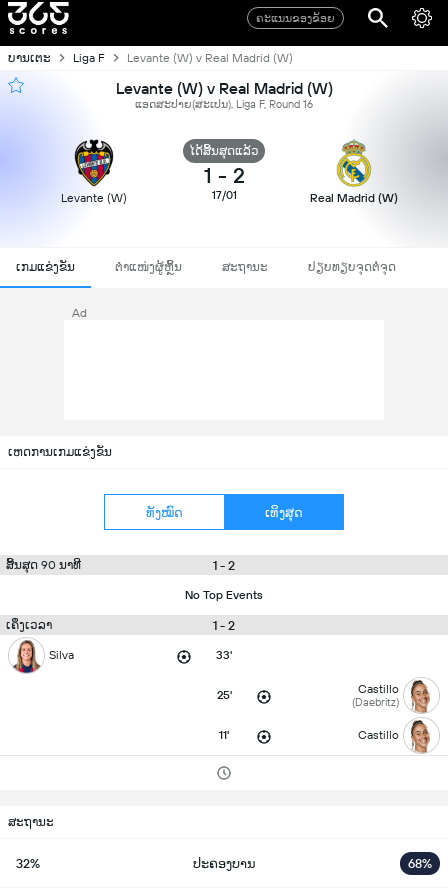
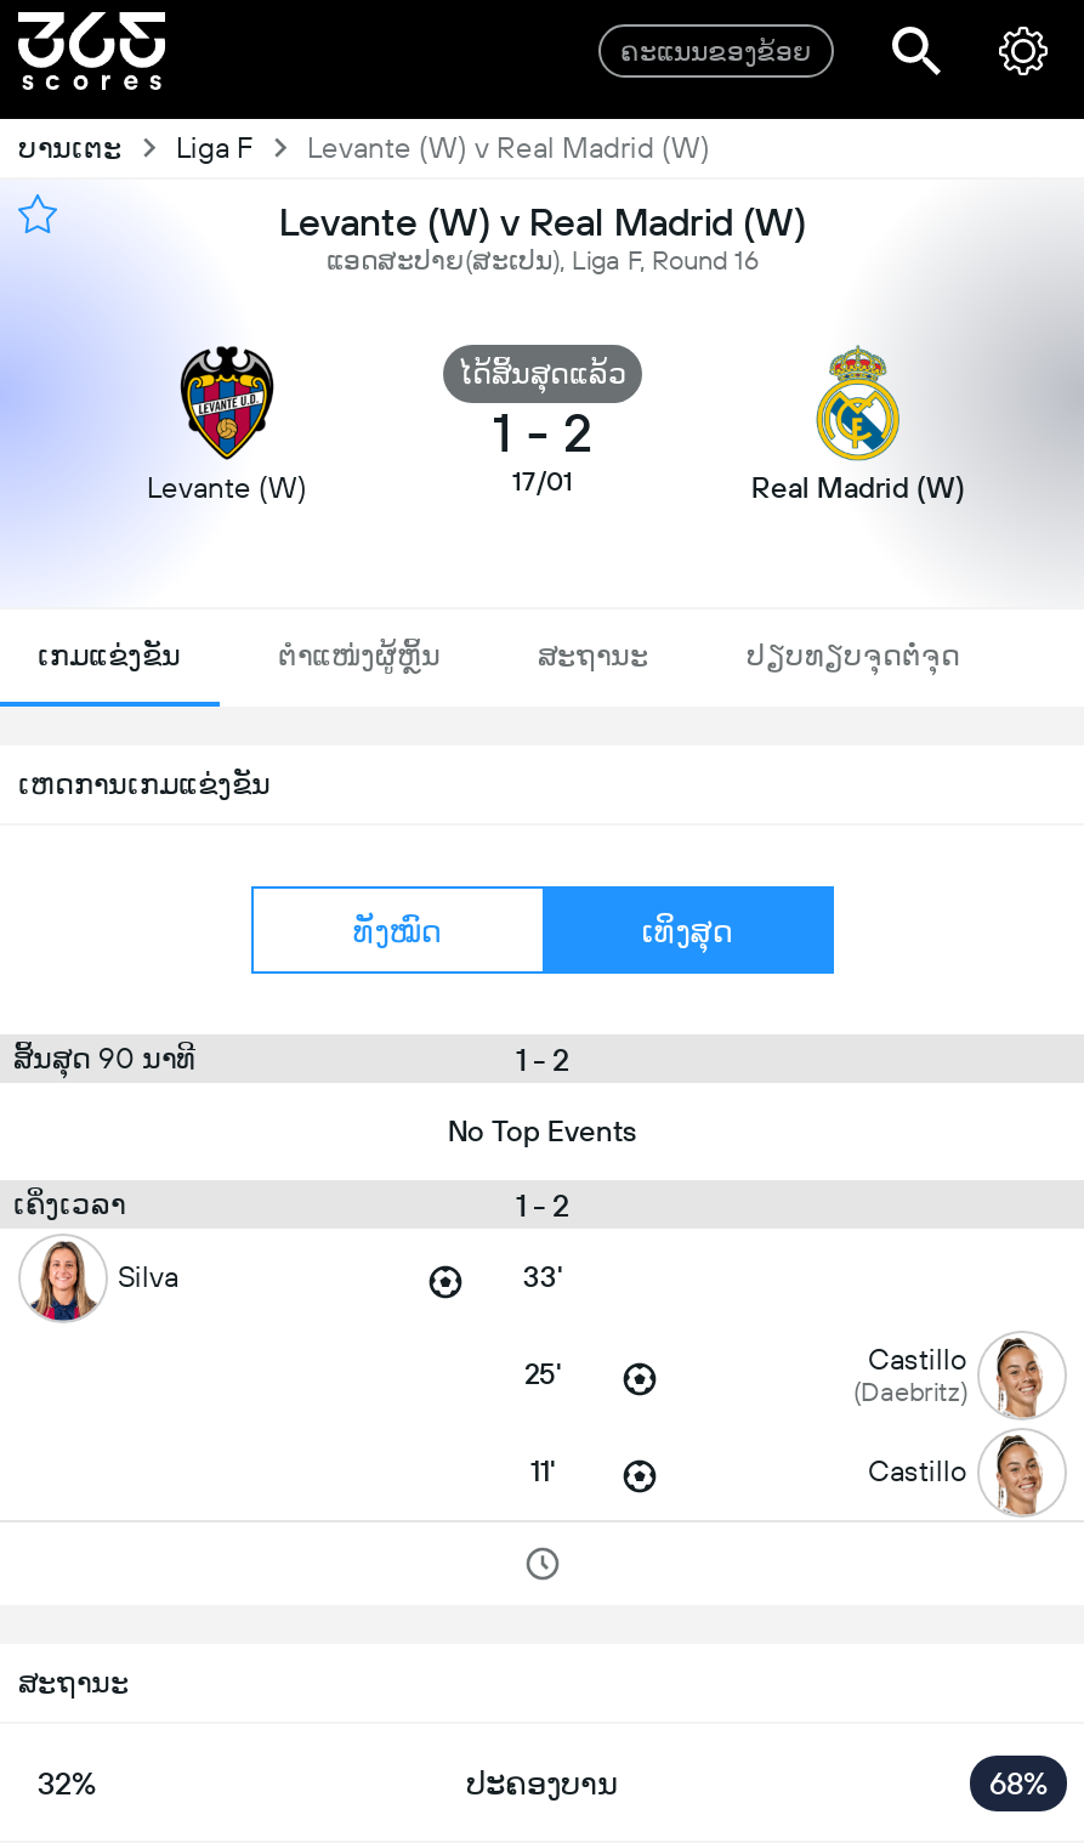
[72,306,87,320] Ad -> none

